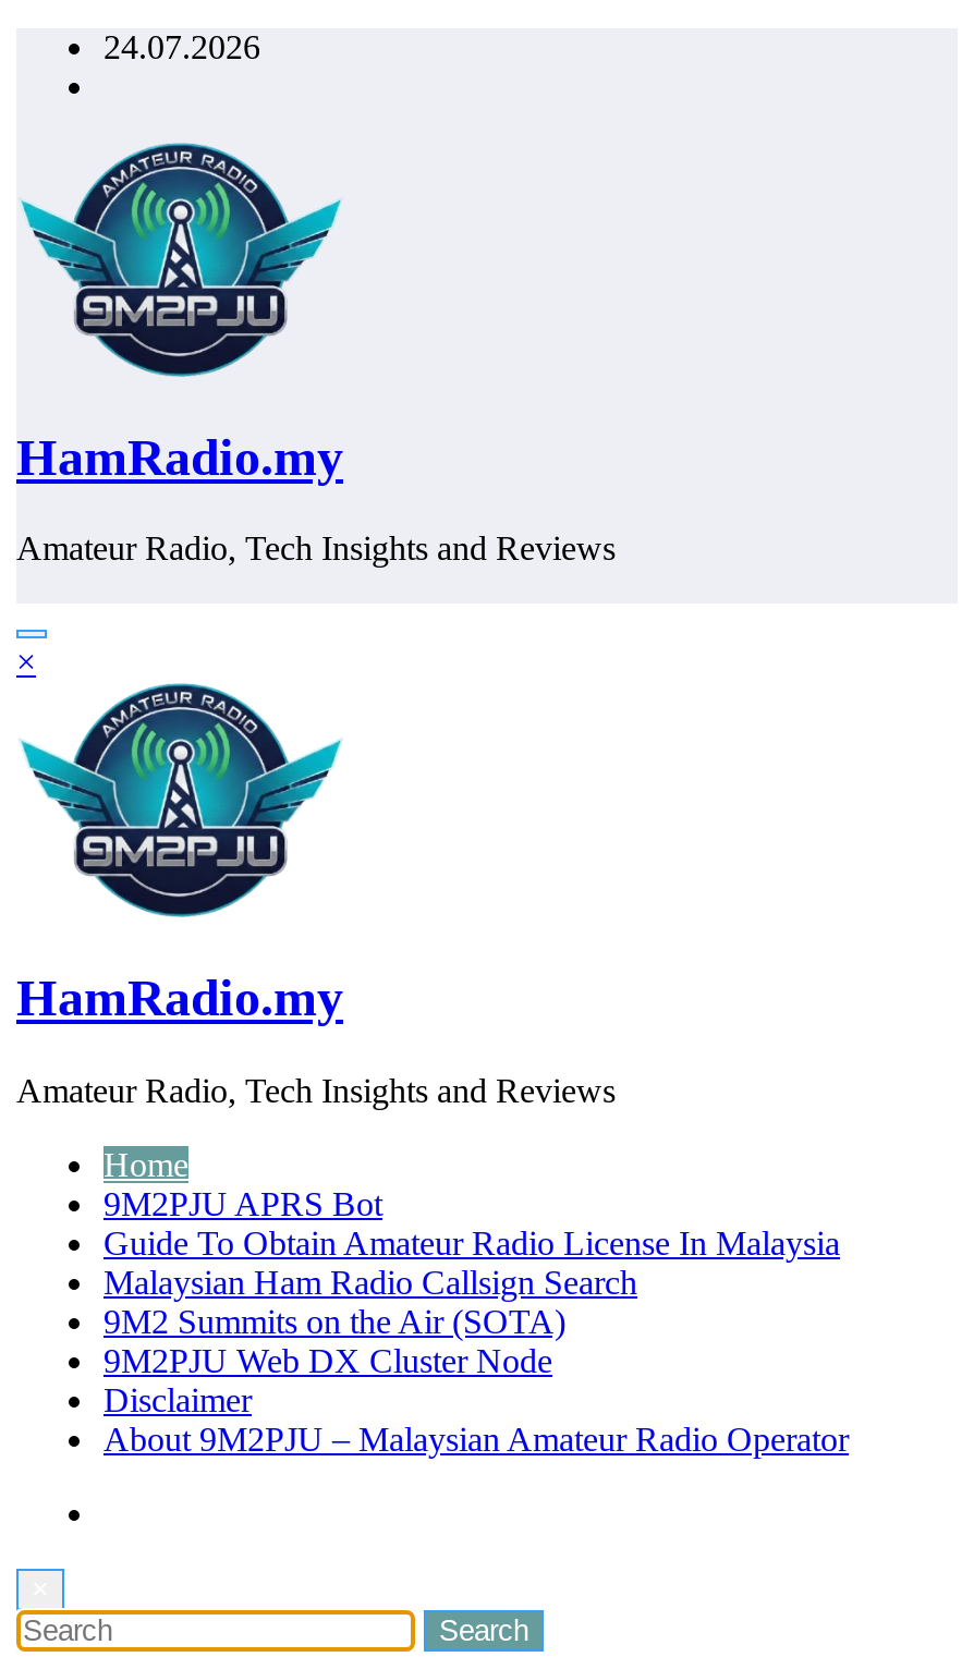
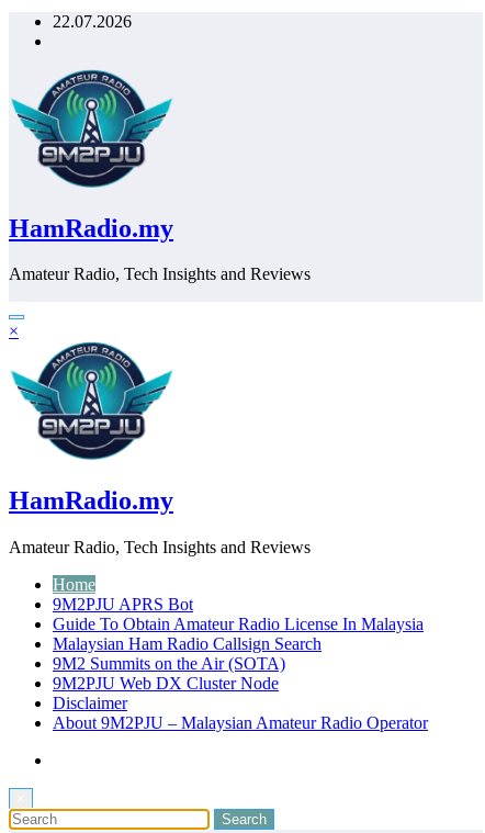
[104,28,260,65] 24.07.2026 -> [53,12,132,31] 22.07.2026

